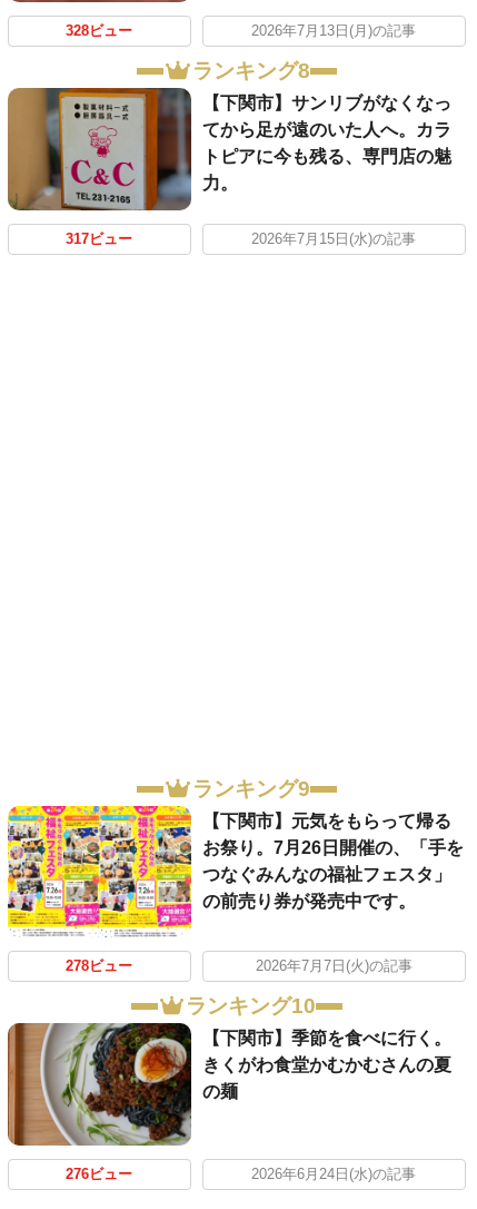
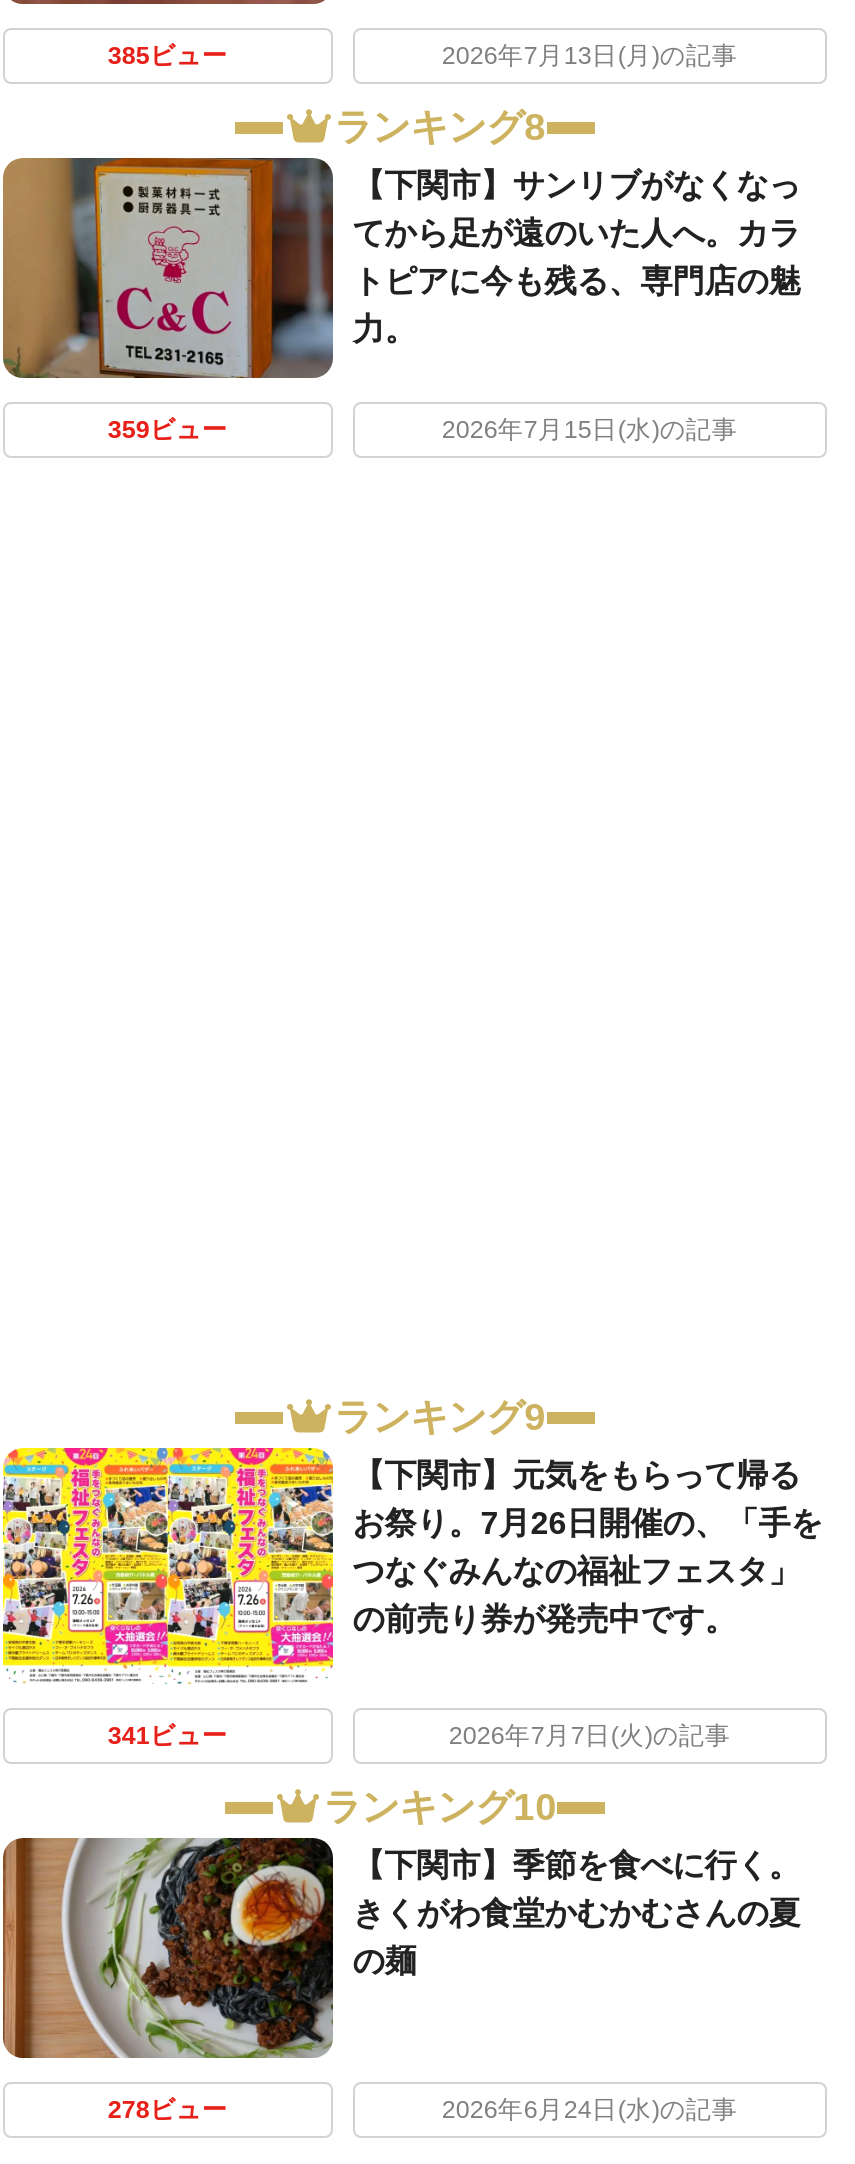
[66,23,133,38] 328ビュー -> [108,41,228,69] 385ビュー
[66,231,133,247] 317ビュー -> [108,416,228,444] 359ビュー
[66,958,133,974] 278ビュー -> [108,1722,228,1750] 341ビュー
[66,1167,133,1182] 276ビュー -> [108,2096,228,2124] 278ビュー

